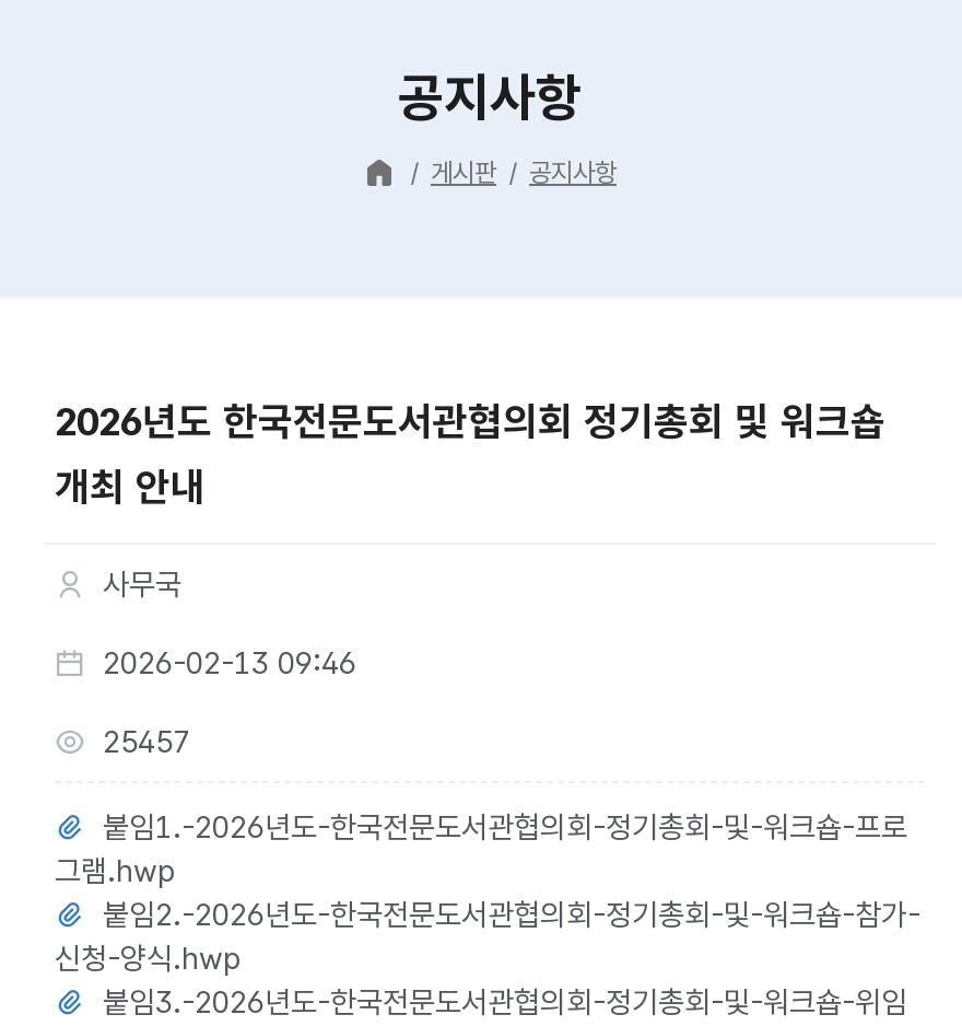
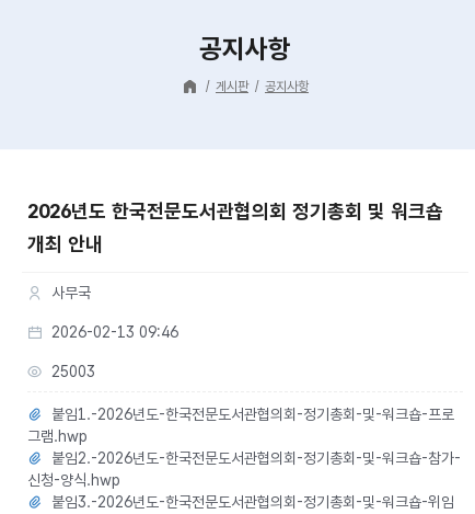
[103,724,190,759] 25457 -> [51,363,95,380] 25003

